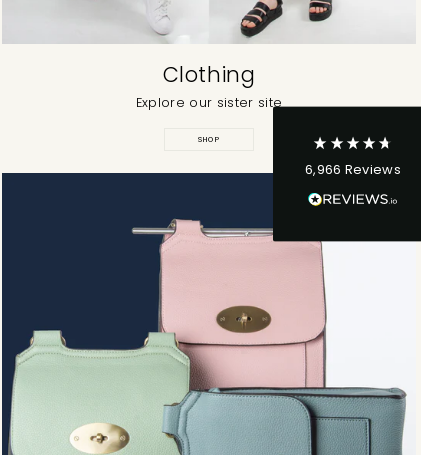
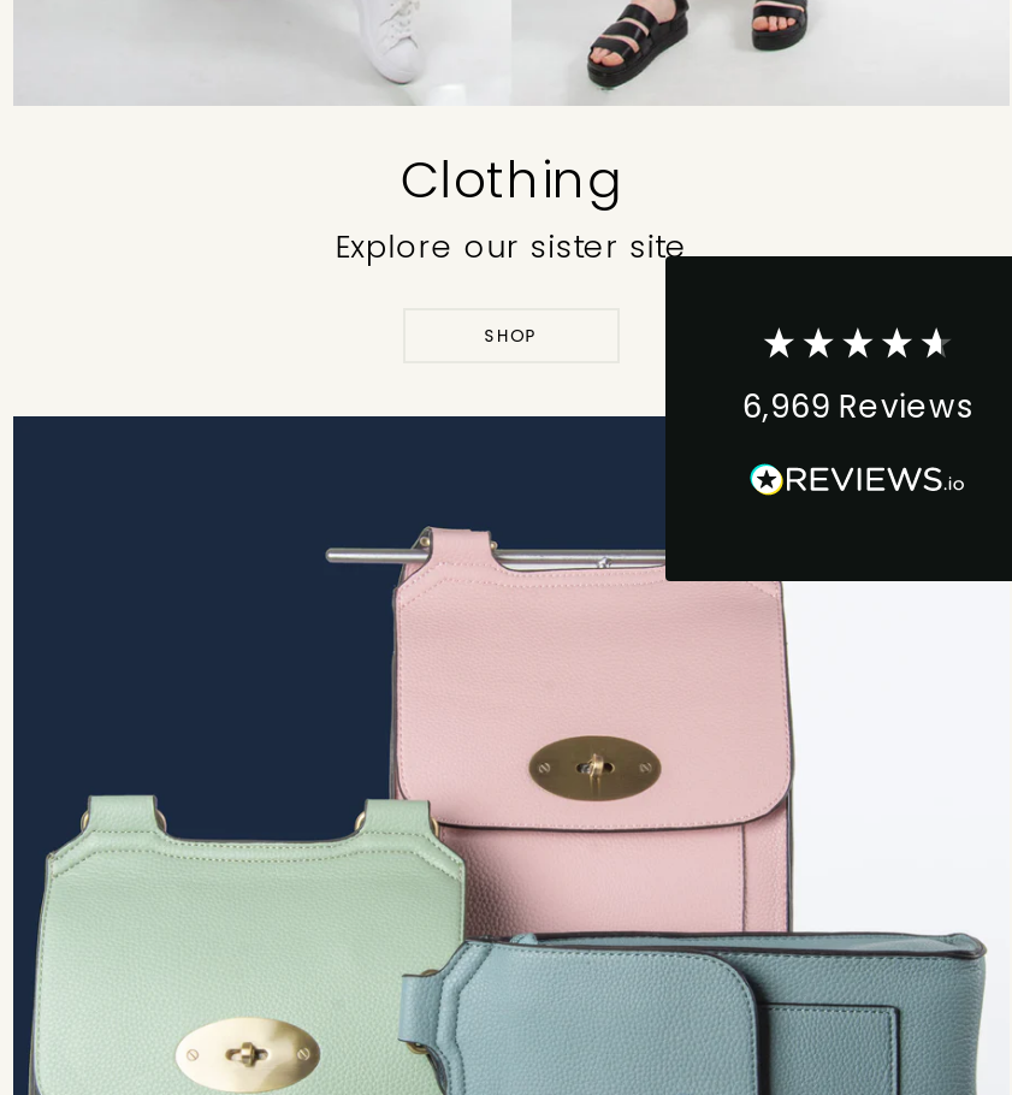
[305,159,401,178] 6,966 Reviews -> [742,384,974,430] 6,969 Reviews

